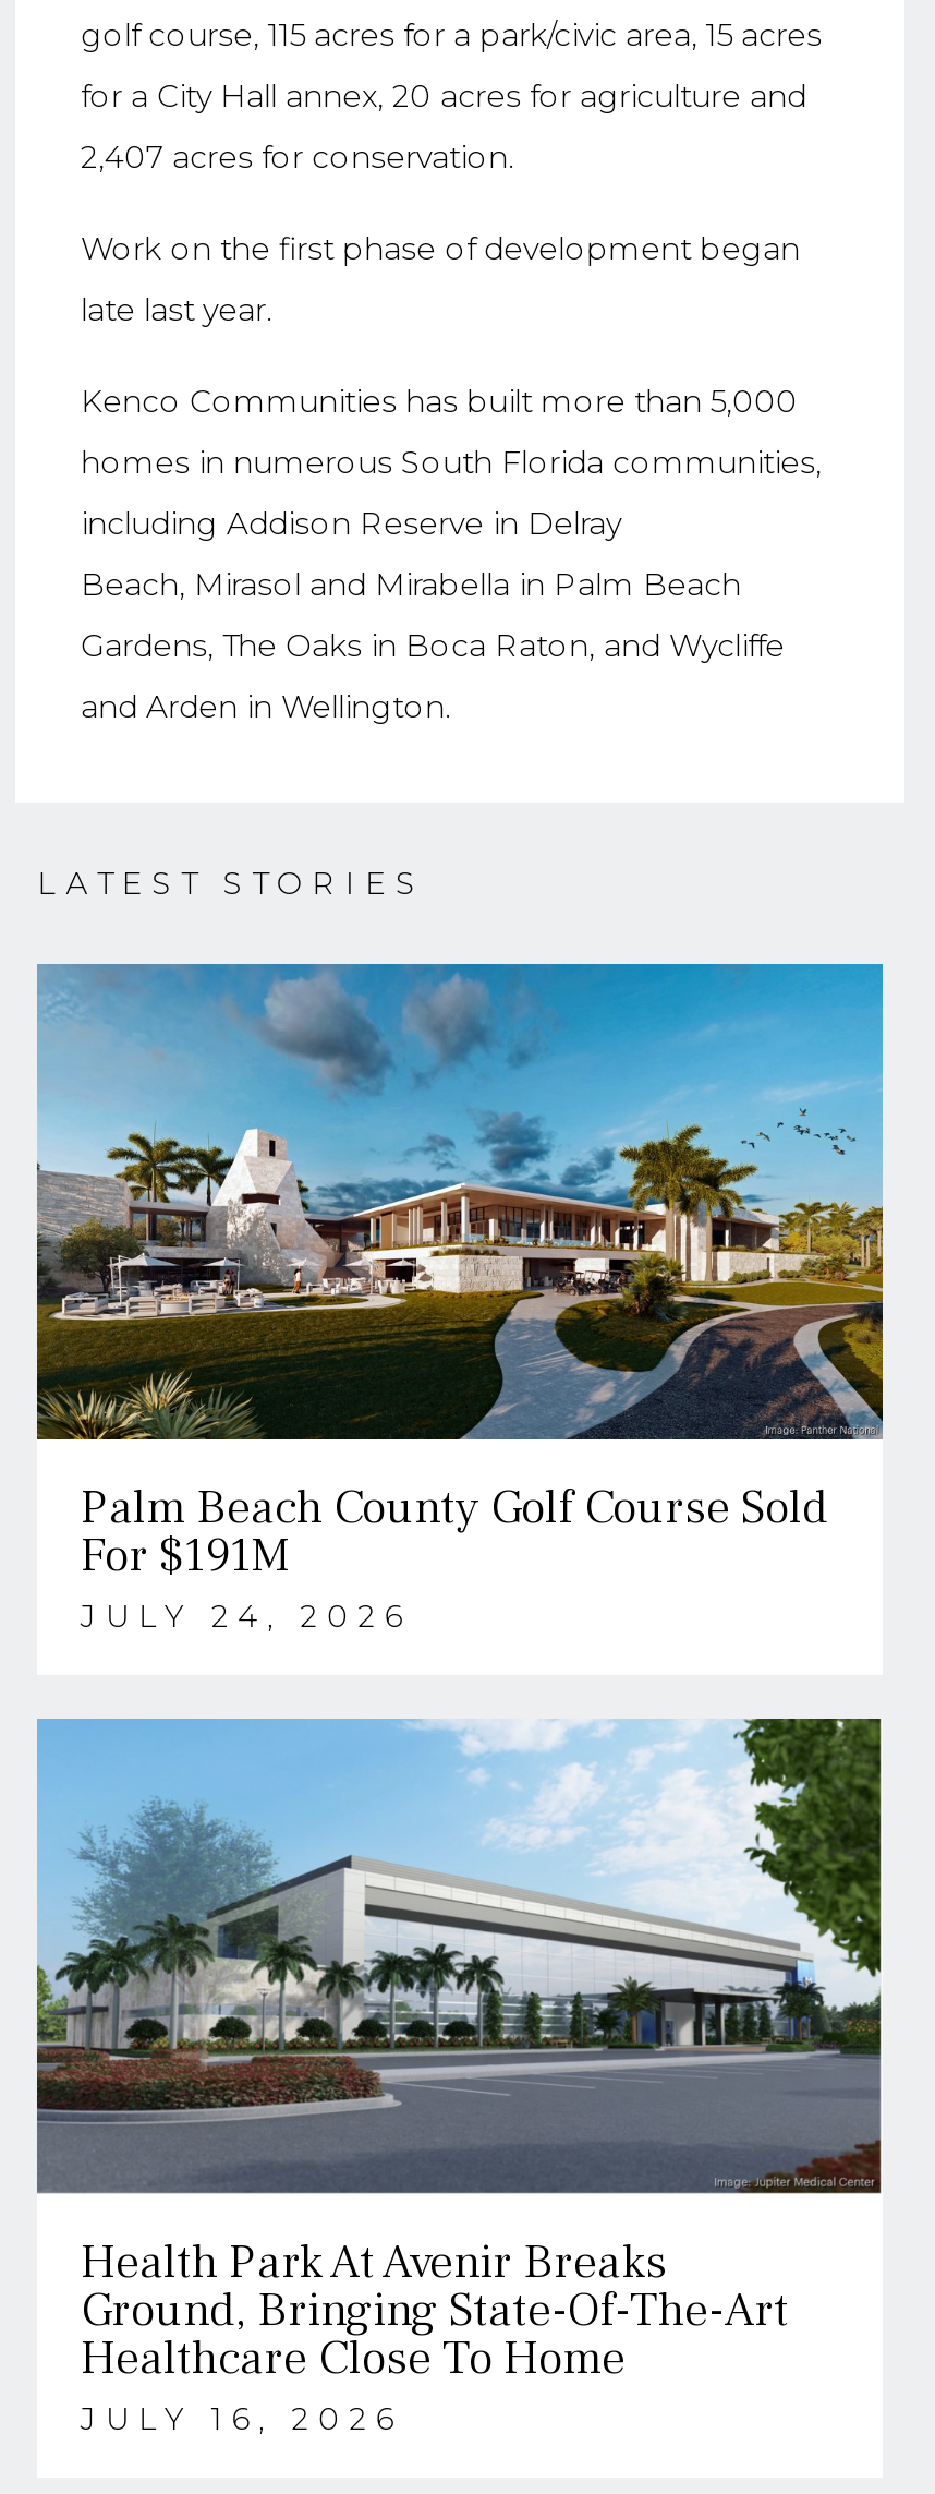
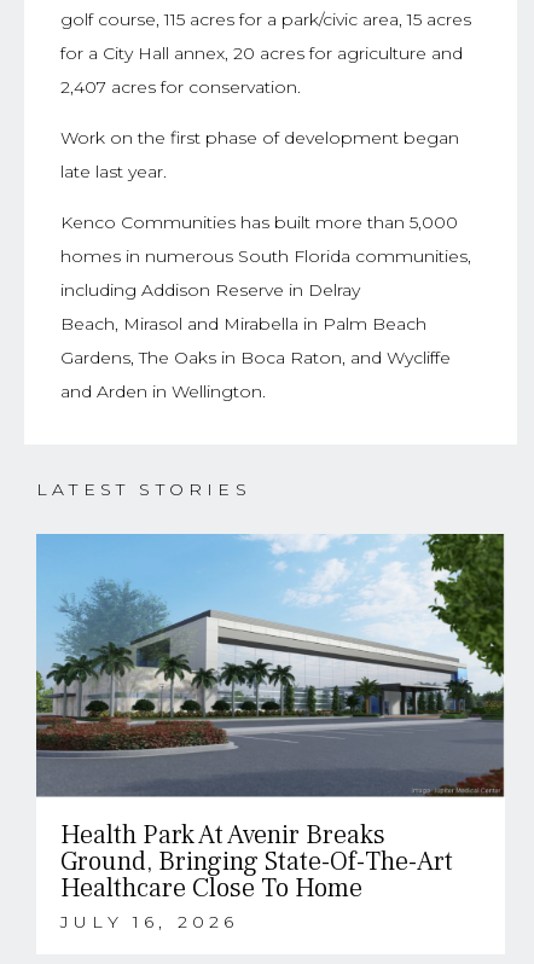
[35,962,885,1636] [image] | Palm Beach County Golf Course Sold | For $191M | JULY 24, 2026 -> none

